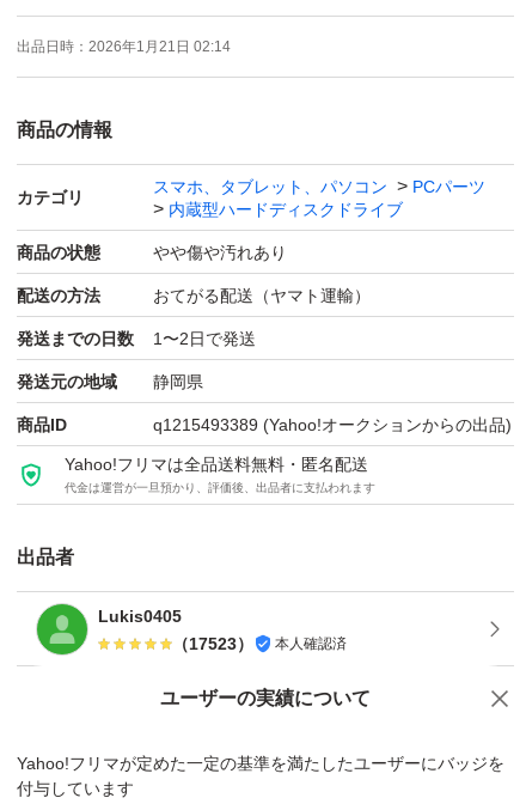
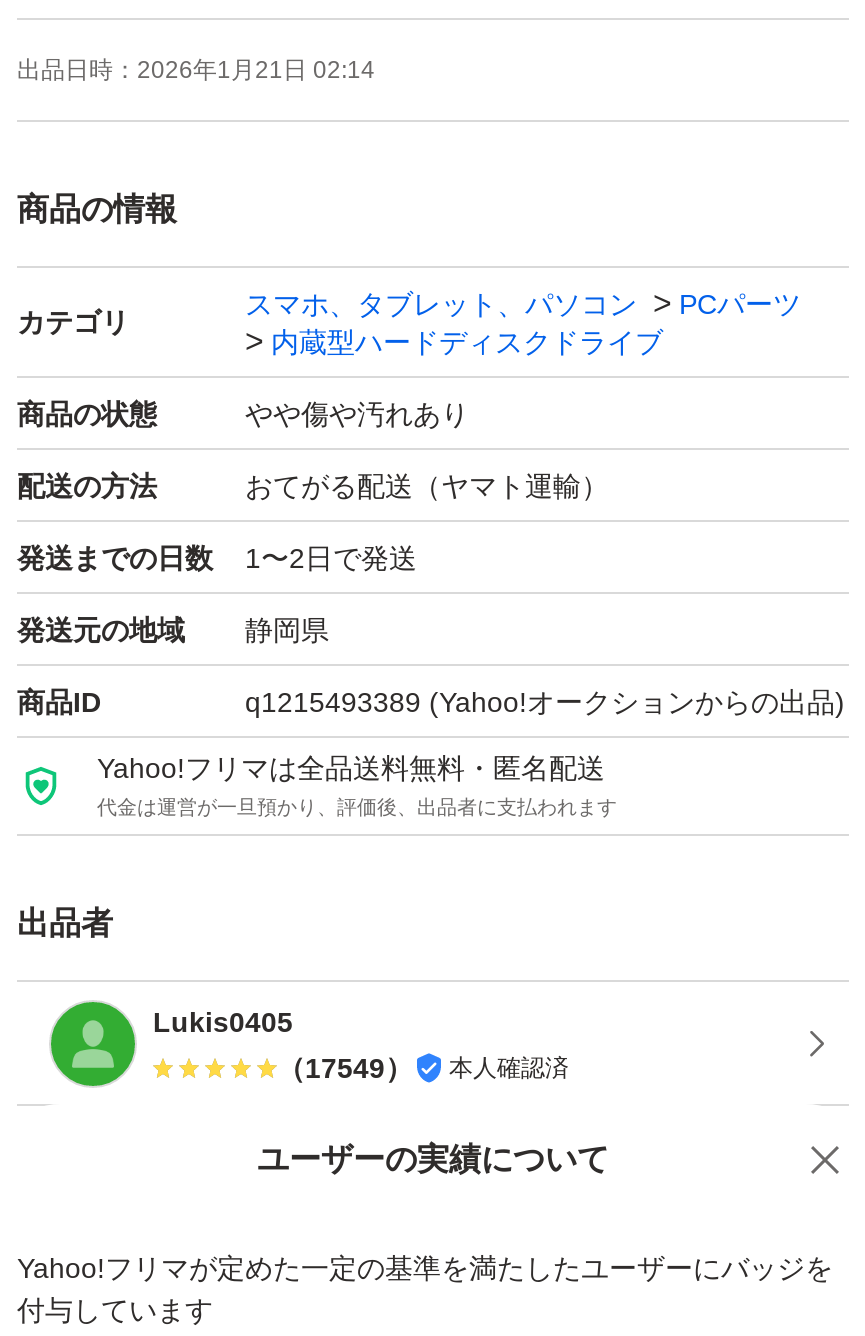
[172,634,347,653] （17523） 本人確認済 -> [277,1052,569,1084] （17549） 本人確認済

